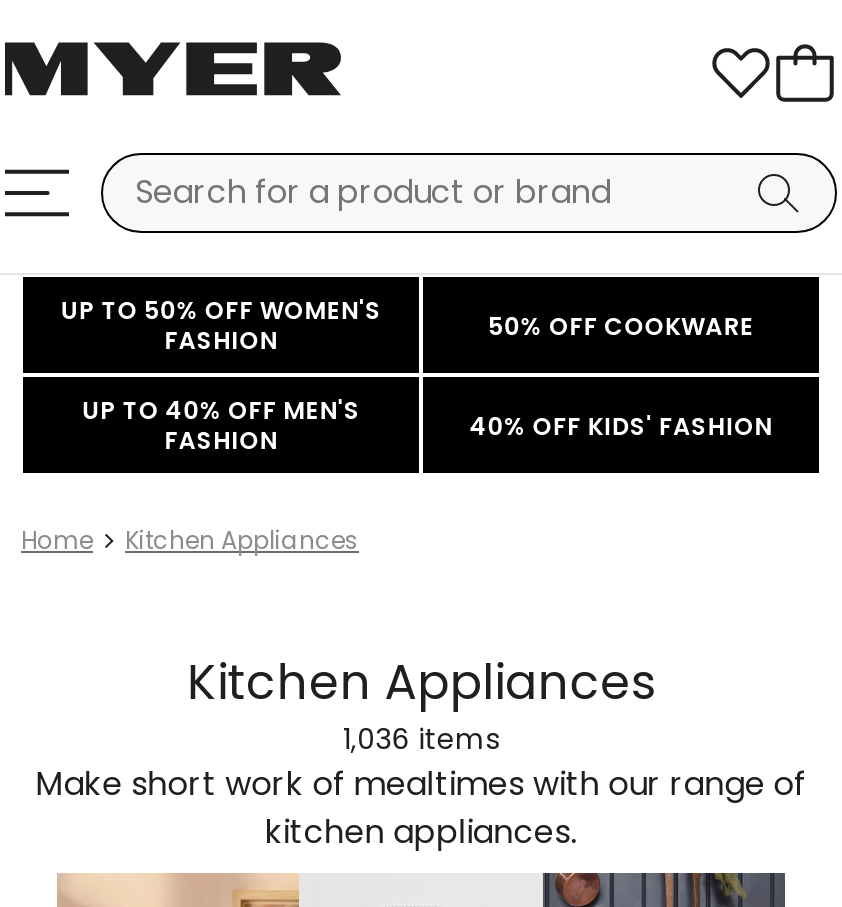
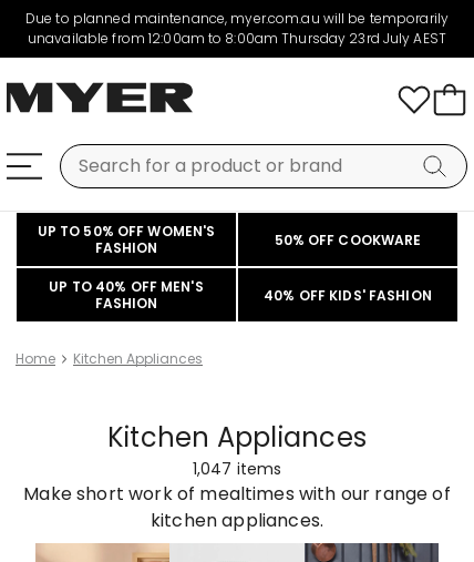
none -> [25,9,449,48] Due to planned maintenance, myer.com.au will be temporarily | unavailable from 12:00am to 8:00am Thursday 23rd July AEST
[342,719,500,759] 1,036 items -> [192,458,282,480] 1,047 items

